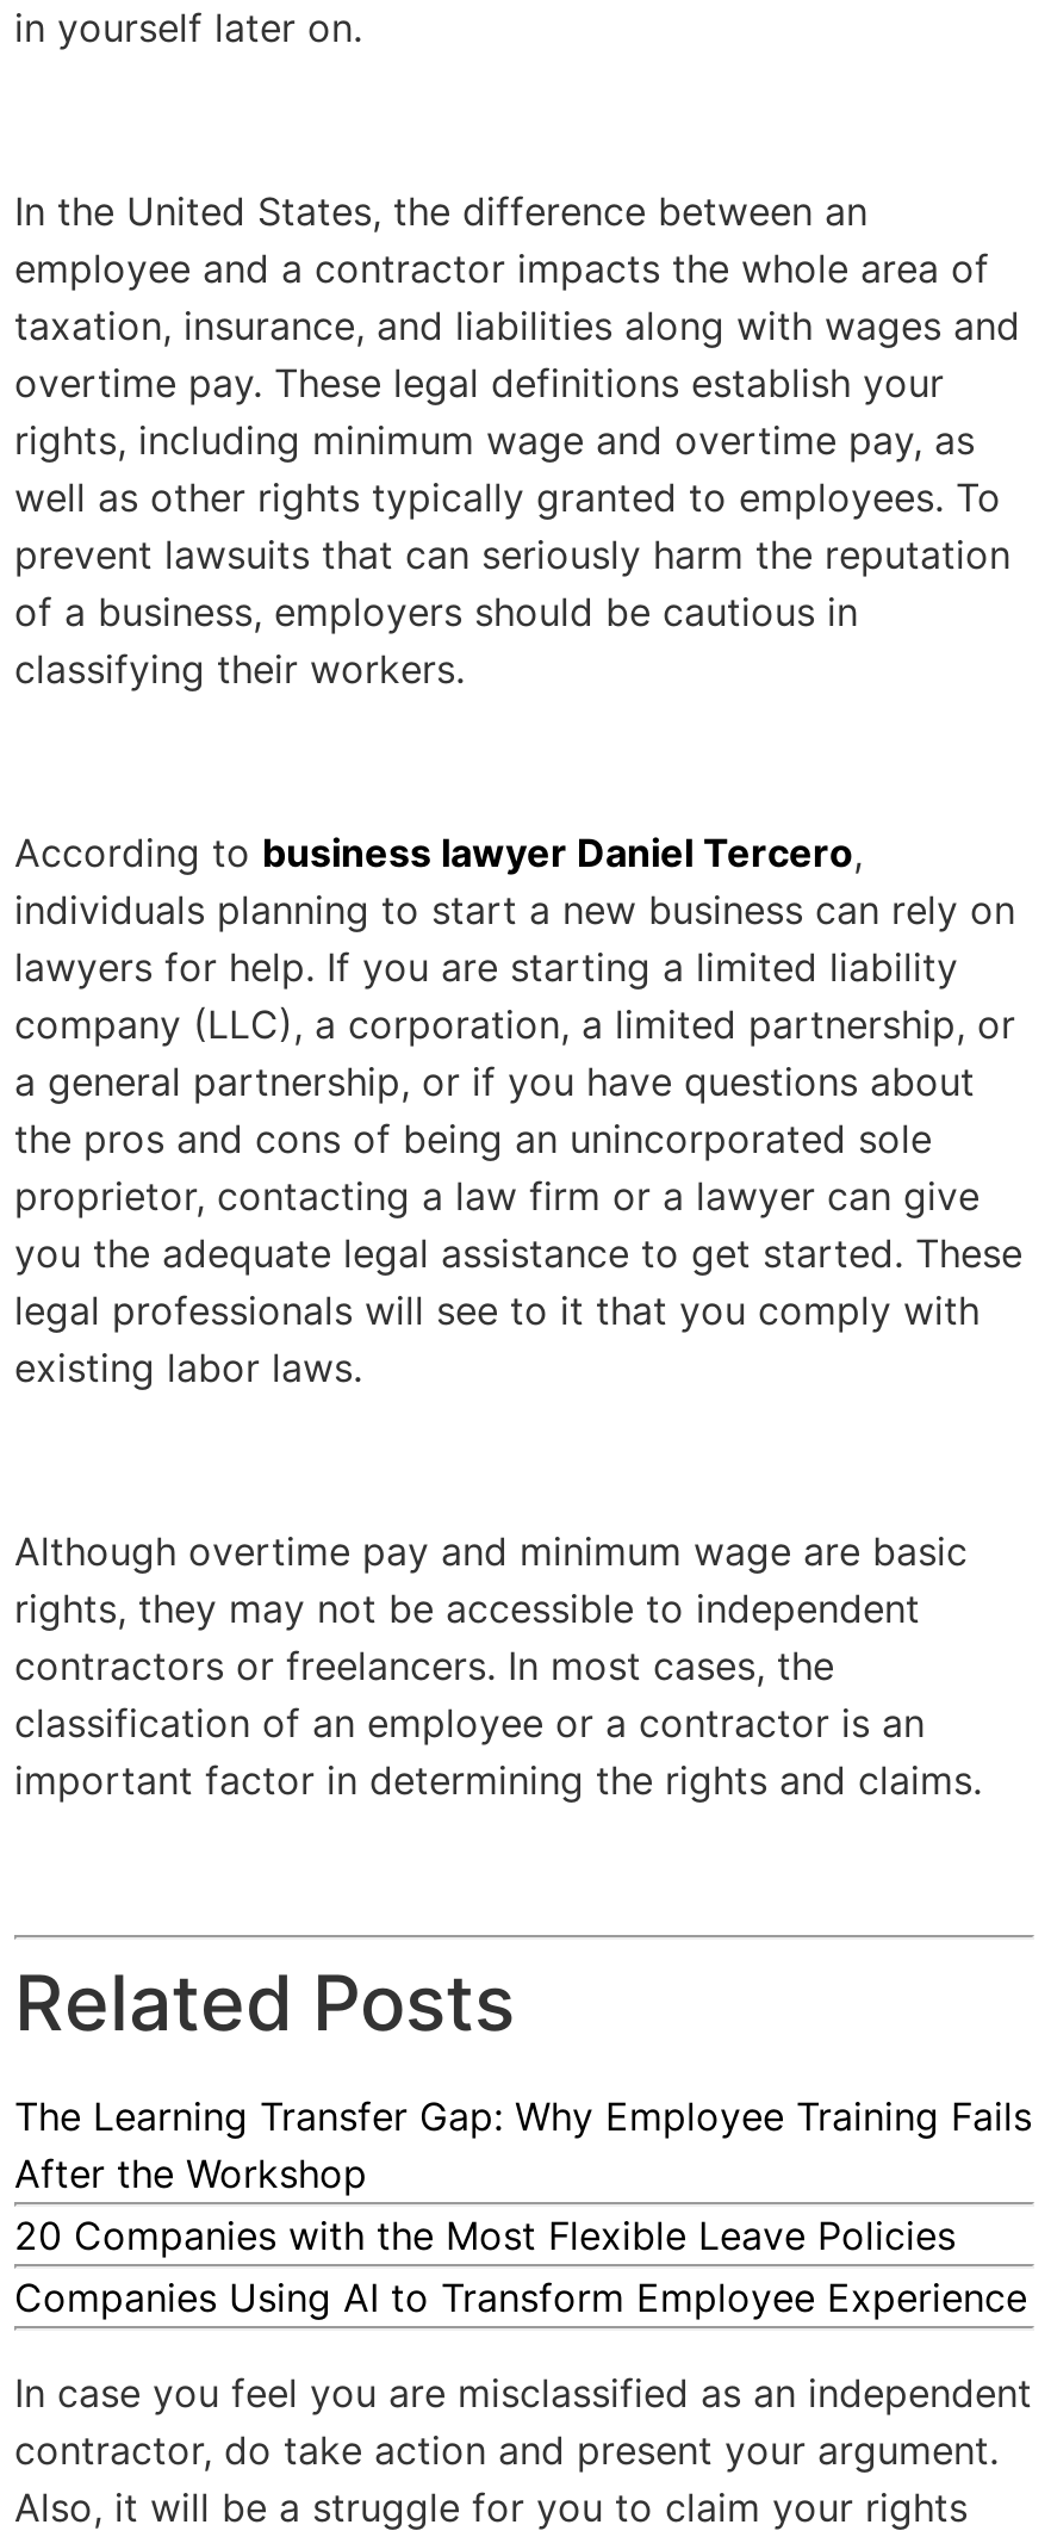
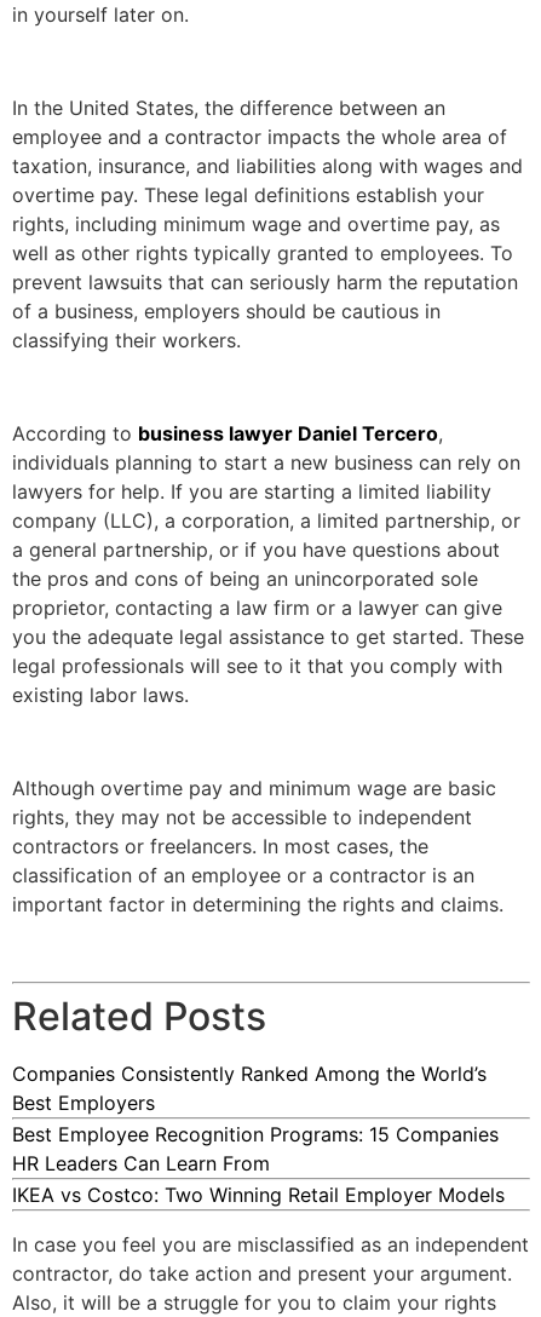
[14,2092,1032,2321] The Learning Transfer Gap: Why Employee Training Fails | After the Workshop | 20 Companies with the Most Flexible Leave Policies | Companies Using AI to Transform Employee Experience -> [12,1062,505,1207] Companies Consistently Ranked Among the World’s | Best Employers | Best Employee Recognition Programs: 15 Companies | HR Leaders Can Learn From | IKEA vs Costco: Two Winning Retail Employer Models

